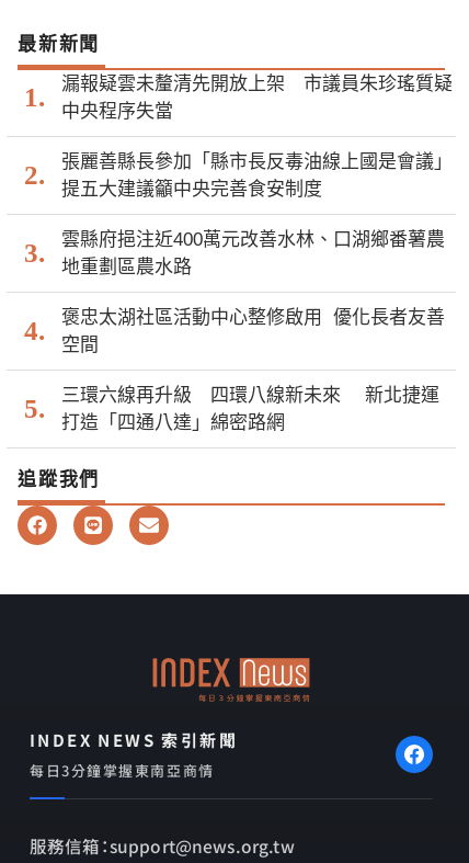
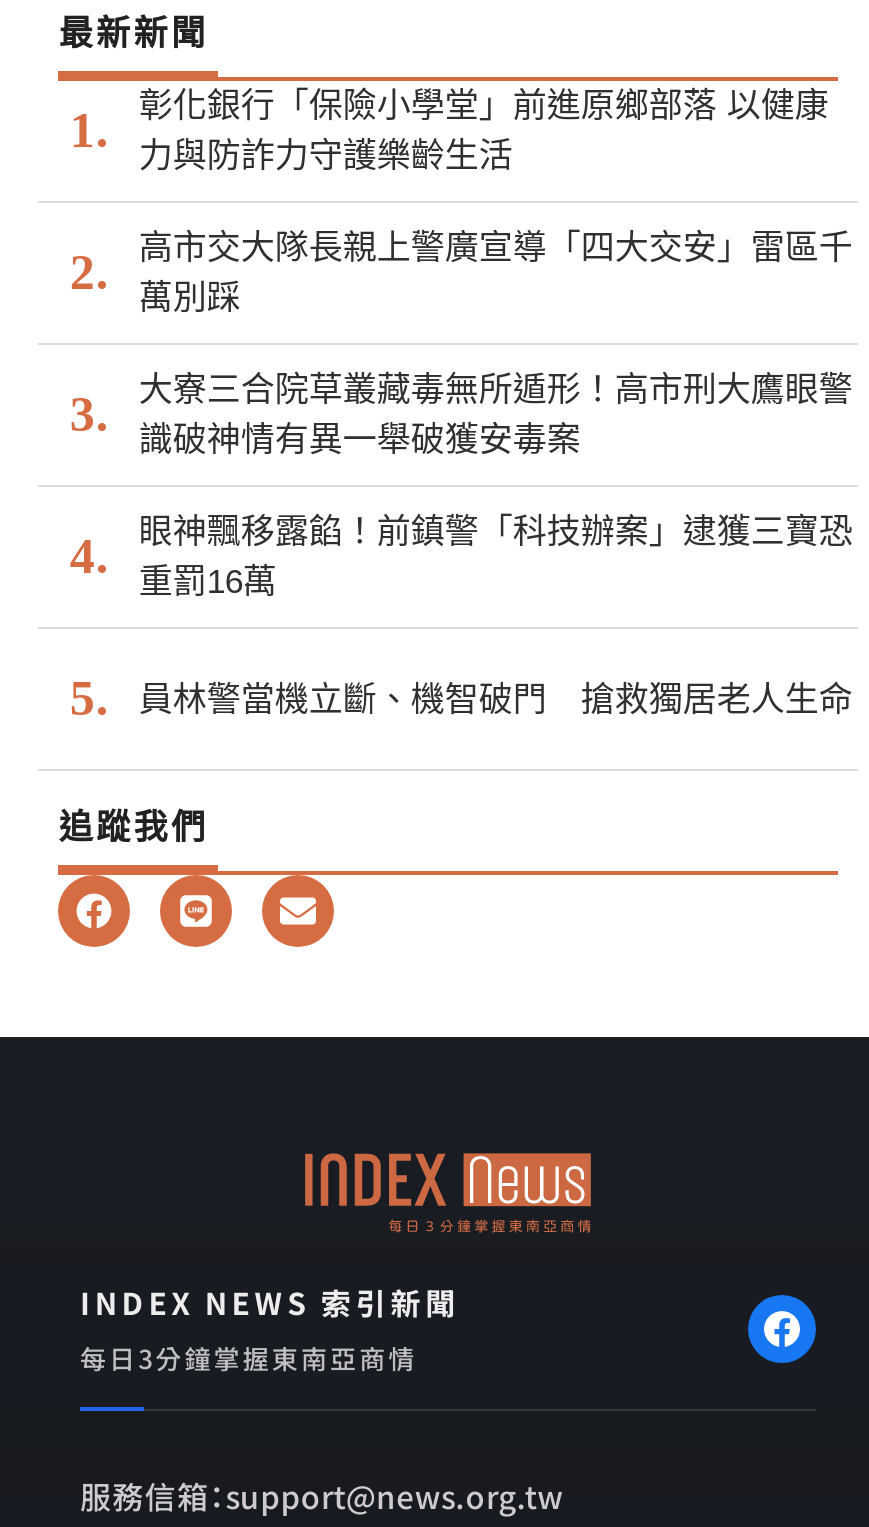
[62,74,453,122] 漏報疑雲未釐清先開放上架 市議員朱珍瑤質疑 | 中央程序失當 -> [139,87,829,175] 彰化銀行「保險小學堂」前進原鄉部落 以健康 | 力與防詐力守護樂齡生活
[62,151,453,200] 張麗善縣長參加「縣市長反毒油線上國是會議」 | 提五大建議籲中央完善食安制度 -> [139,229,853,317] 高市交大隊長親上警廣宣導「四大交安」雷區千 | 萬別踩
[62,229,445,278] 雲縣府挹注近400萬元改善水林、口湖鄉番薯農 | 地重劃區農水路 -> [139,371,853,459] 大寮三合院草叢藏毒無所遁形！高市刑大鷹眼警 | 識破神情有異一舉破獲安毒案
[62,307,445,355] 褒忠太湖社區活動中心整修啟用 優化長者友善 | 空間 -> [139,513,853,601] 眼神飄移露餡！前鎮警「科技辦案」逮獲三寶恐 | 重罰16萬
[62,385,440,433] 三環六線再升級 四環八線新未來 新北捷運 | 打造「四通八達」綿密路網 -> [139,680,853,718] 員林警當機立斷、機智破門 搶救獨居老人生命

